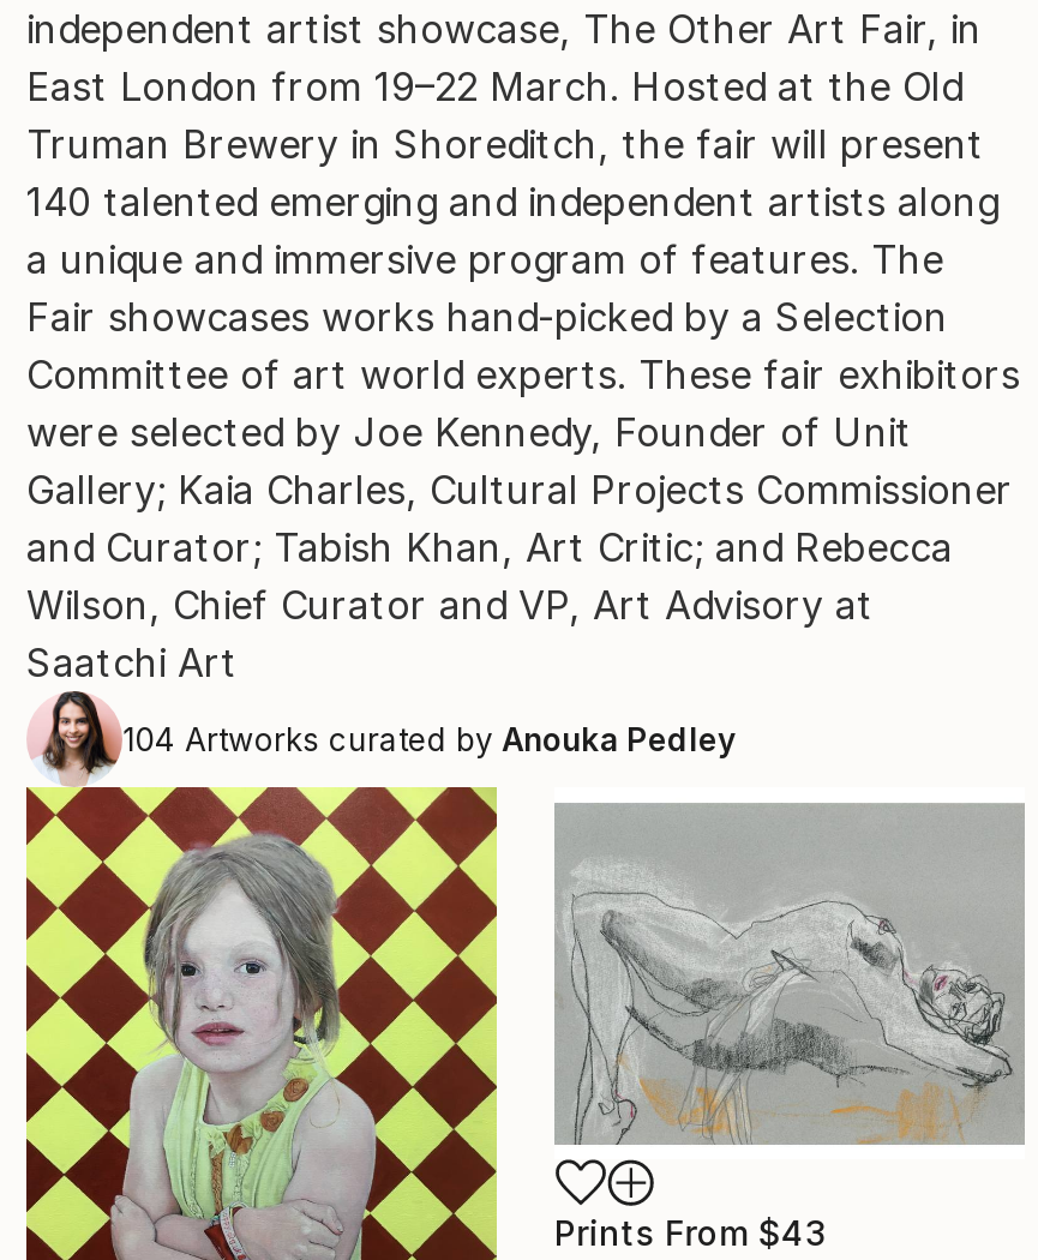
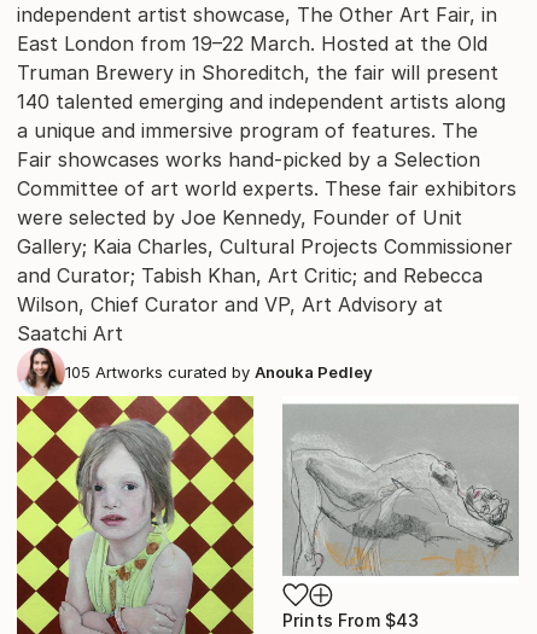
[122,720,737,758] 104 Artworks curated by Anouka Pedley -> [65,362,373,382] 105 Artworks curated by Anouka Pedley

